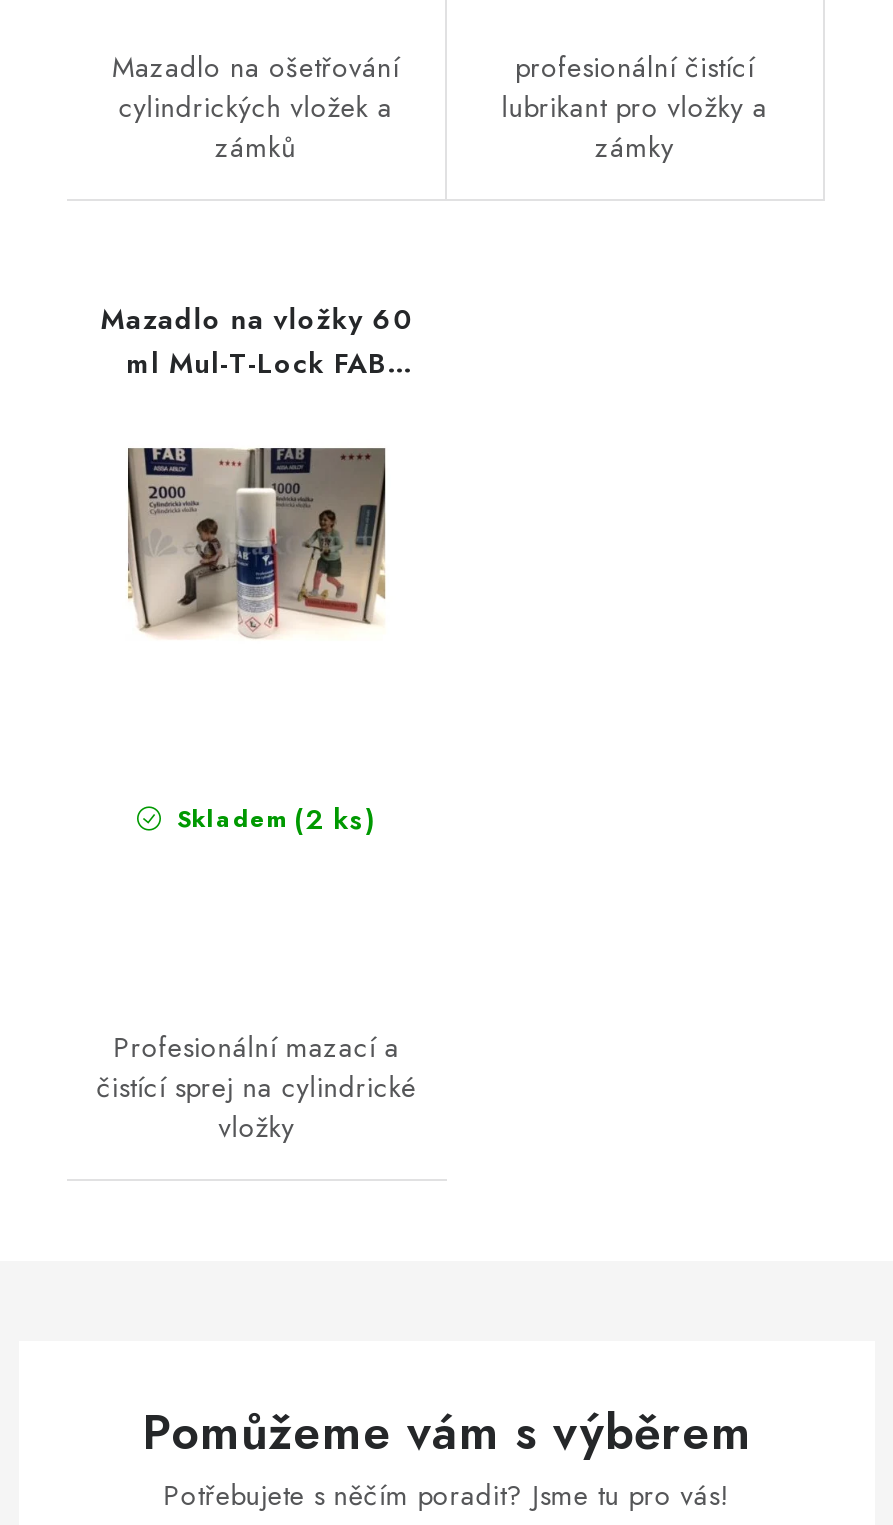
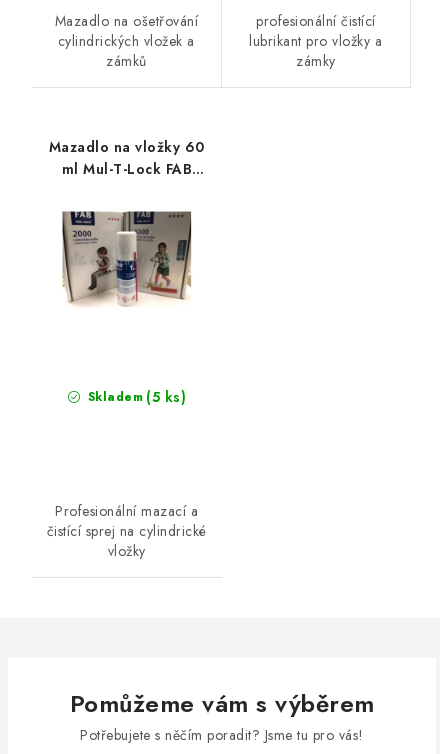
[168,799,376,839] Skladem (2 ks) -> [83,387,186,407] Skladem (5 ks)

